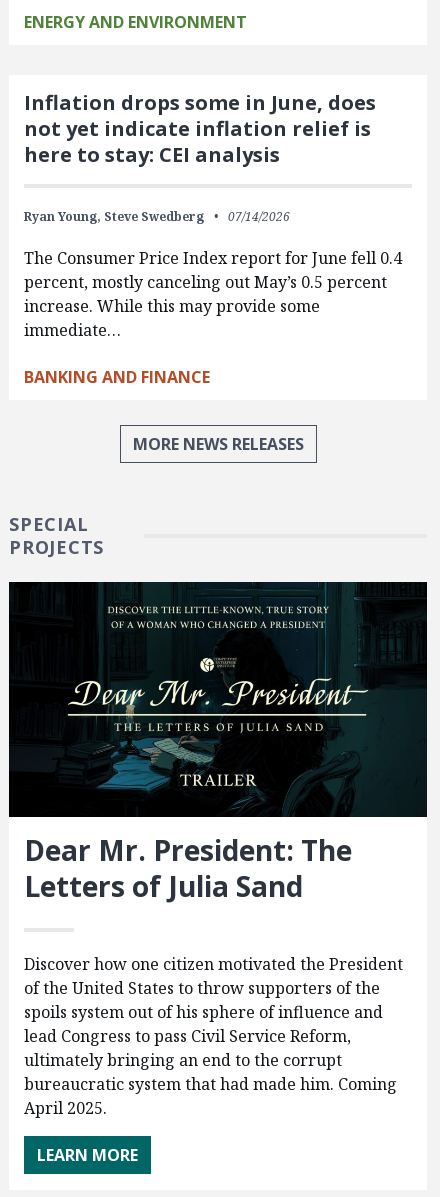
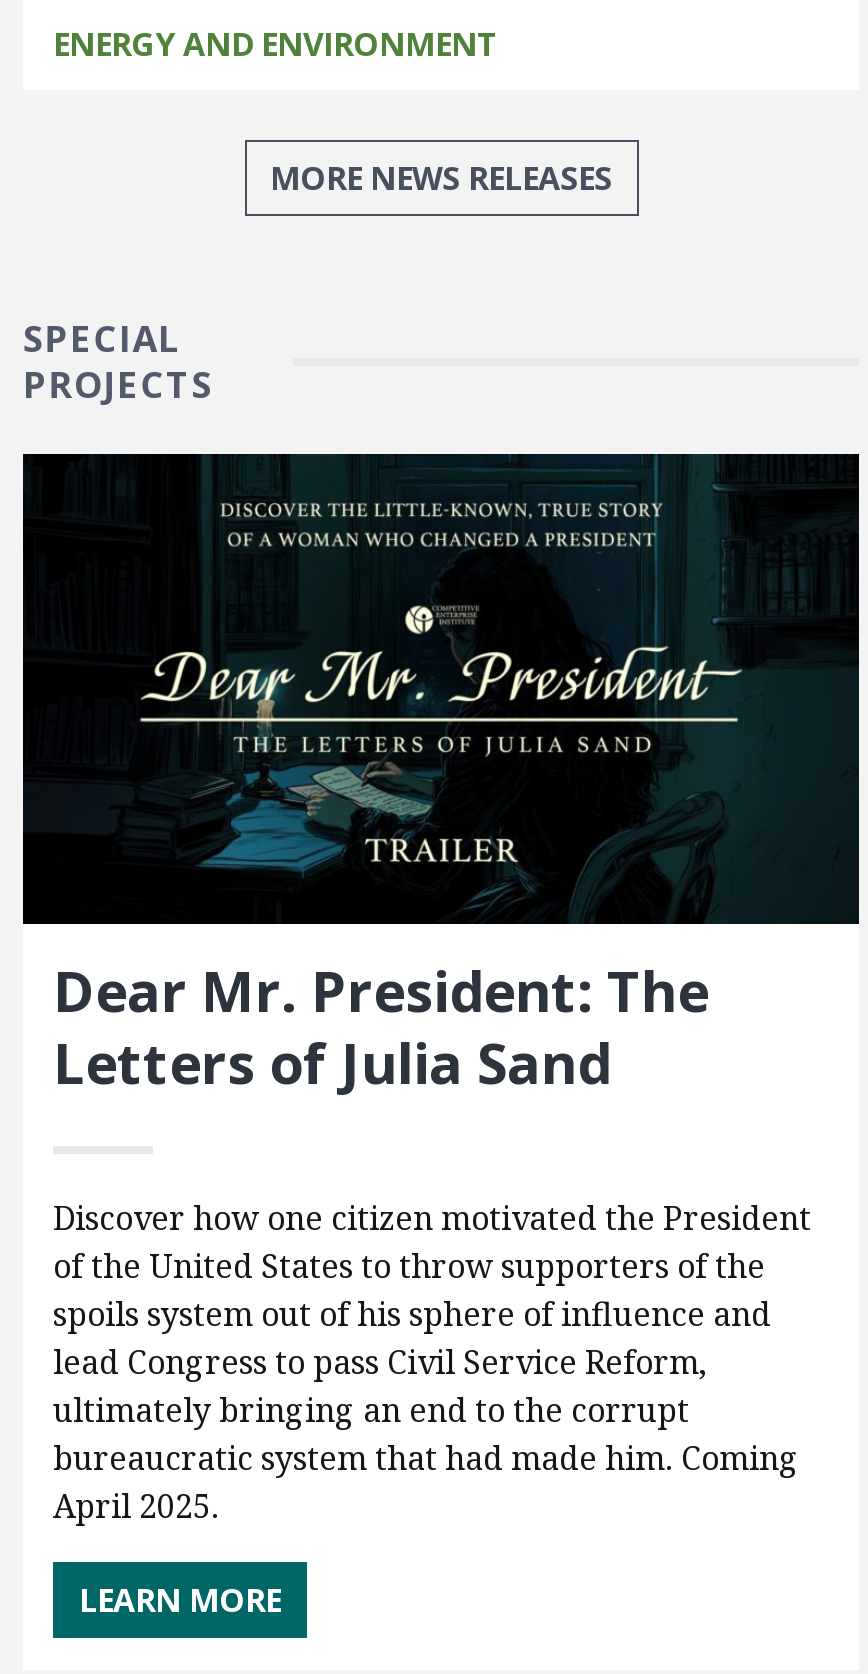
[24,89,402,388] Inflation drops some in June, does | not yet indicate inflation relief is | here to stay: CEI analysis | Ryan Young, Steve Swedberg | 07/14/2026 | The Consumer Price Index report for June fell 0.4 | percent, mostly canceling out May’s 0.5 percent | increase. While this may provide some | immediate… | BANKING AND FINANCE -> none

